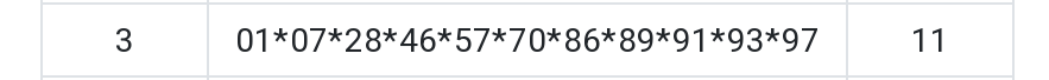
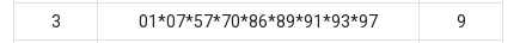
[235,20,820,58] 01*07*28*46*57*70*86*89*91*93*97 -> [139,12,378,31] 01*07*57*70*86*89*91*93*97
[911,20,949,58] 11 -> [456,12,466,31] 9

